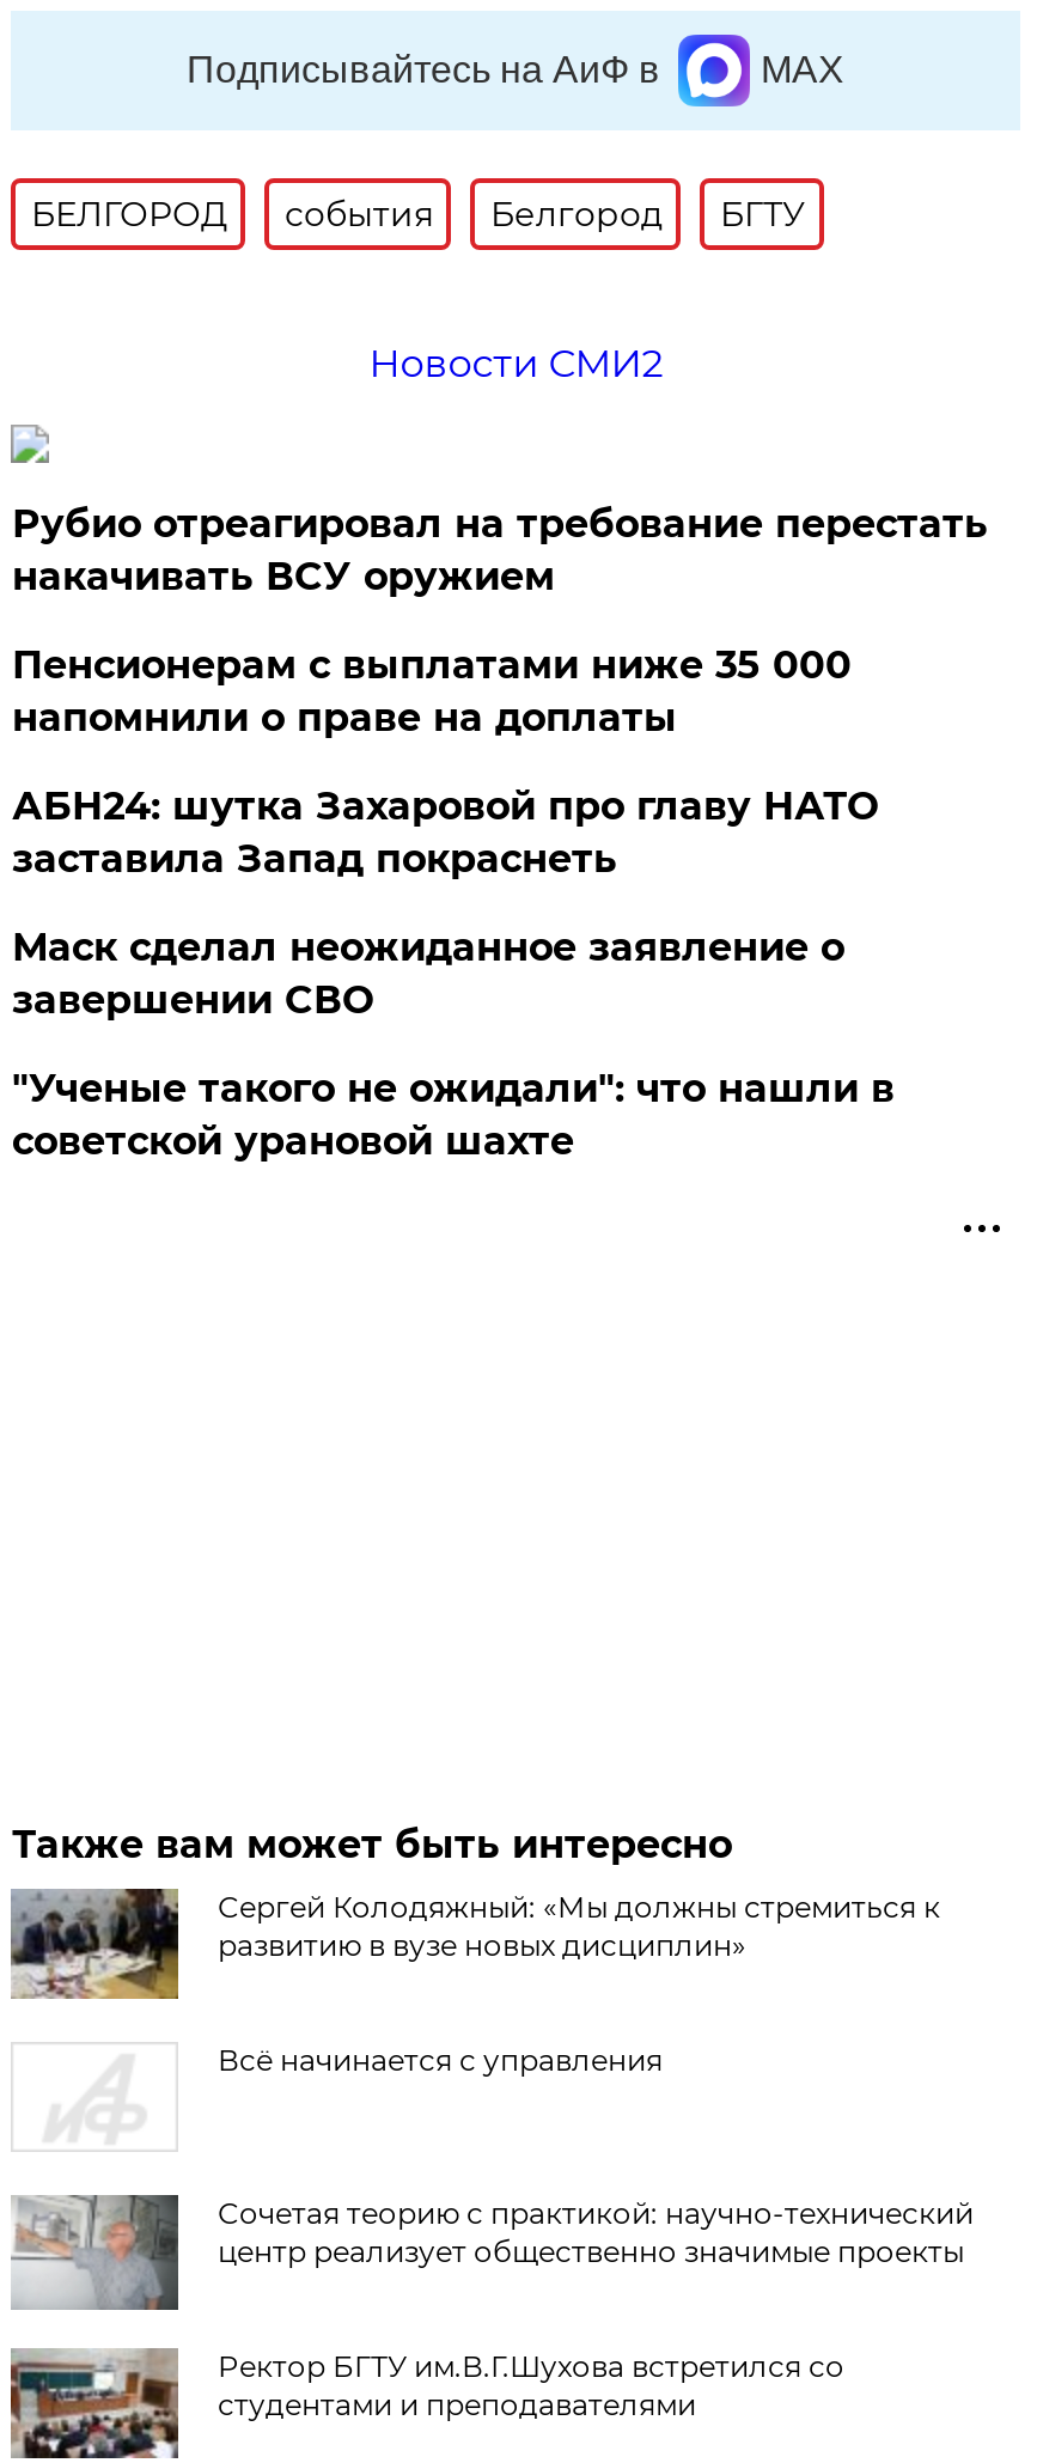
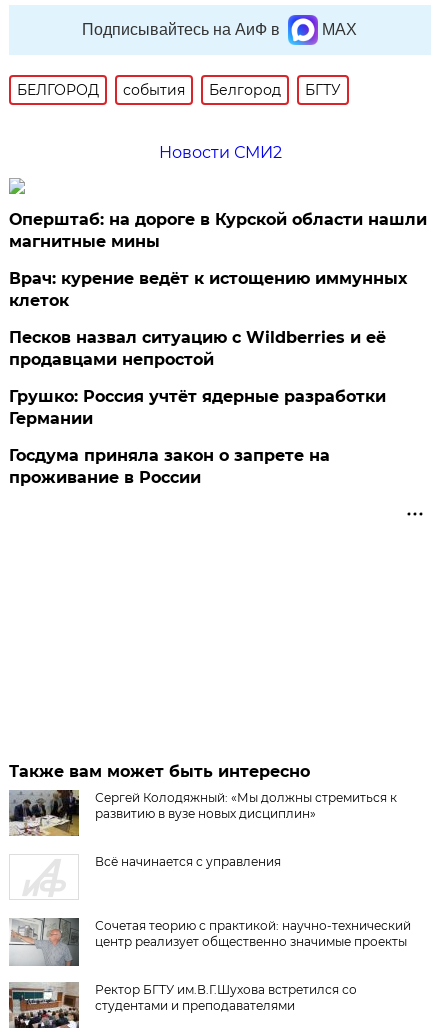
[12,501,988,599] Рубио отреагировал на требование перестать | накачивать ВСУ оружием -> [9,210,427,251] Оперштаб: на дороге в Курской области нашли | магнитные мины
[12,642,851,740] Пенсионерам с выплатами ниже 35 000 | напомнили о праве на доплаты -> [9,269,407,310] Врач: курение ведёт к истощению иммунных | клеток
[12,783,878,881] АБН24: шутка Захаровой про главу НАТО | заставила Запад покраснеть -> [9,328,386,369] Песков назвал ситуацию с Wildberries и её | продавцами непростой
[12,924,844,1023] Маск сделал неожиданное заявление о | завершении СВО -> [9,387,386,428] Грушко: Россия учтёт ядерные разработки | Германии
[12,1066,894,1164] "Ученые такого не ожидали": что нашли в | советской урановой шахте -> [9,446,330,487] Госдума приняла закон о запрете на | проживание в России

